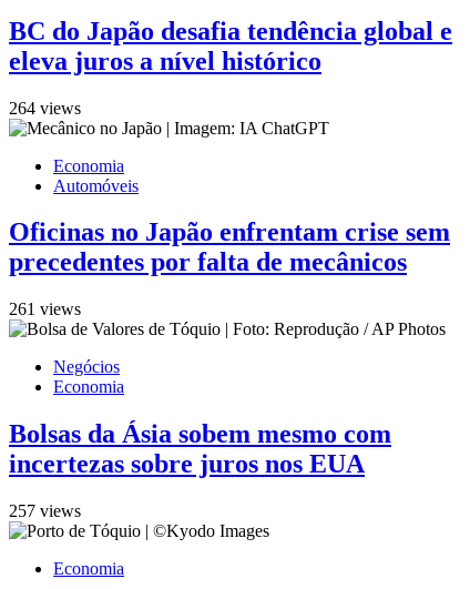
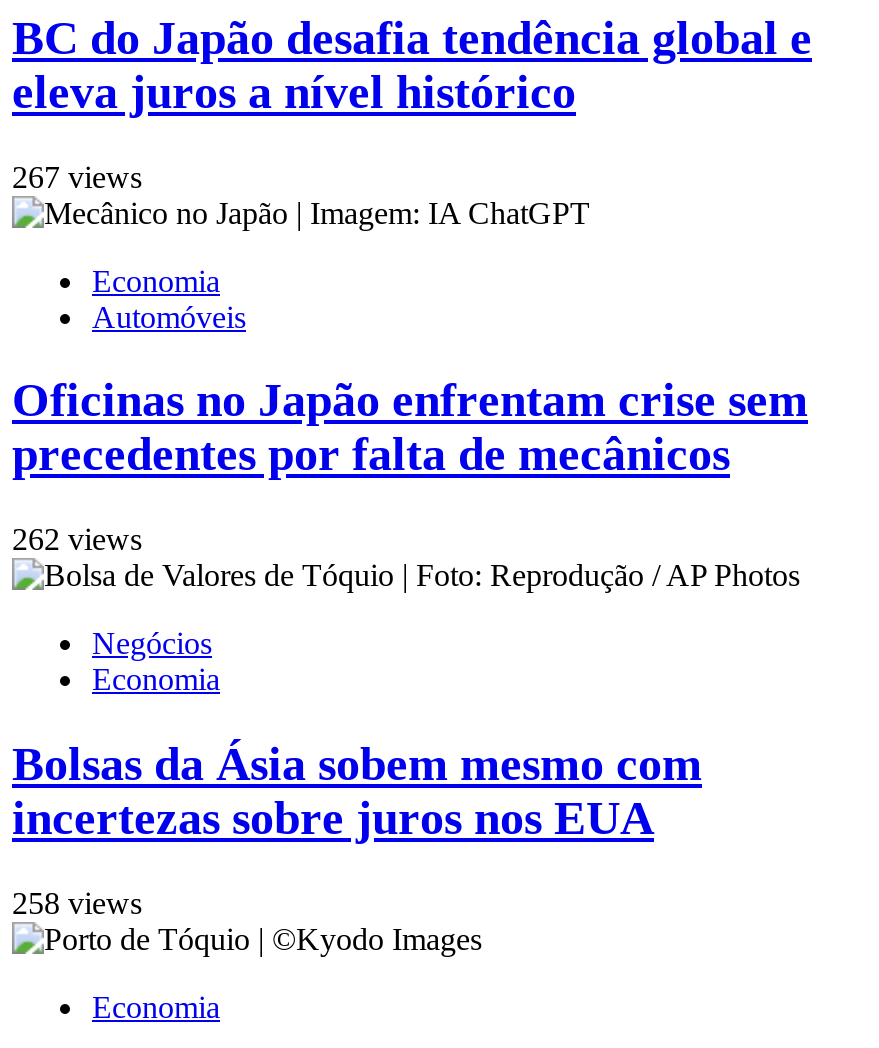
[9,98,81,117] 264 views -> [12,159,142,193] 267 views
[9,300,81,319] 261 views -> [12,523,142,557] 262 views
[9,501,81,520] 257 views -> [12,886,142,920] 258 views

